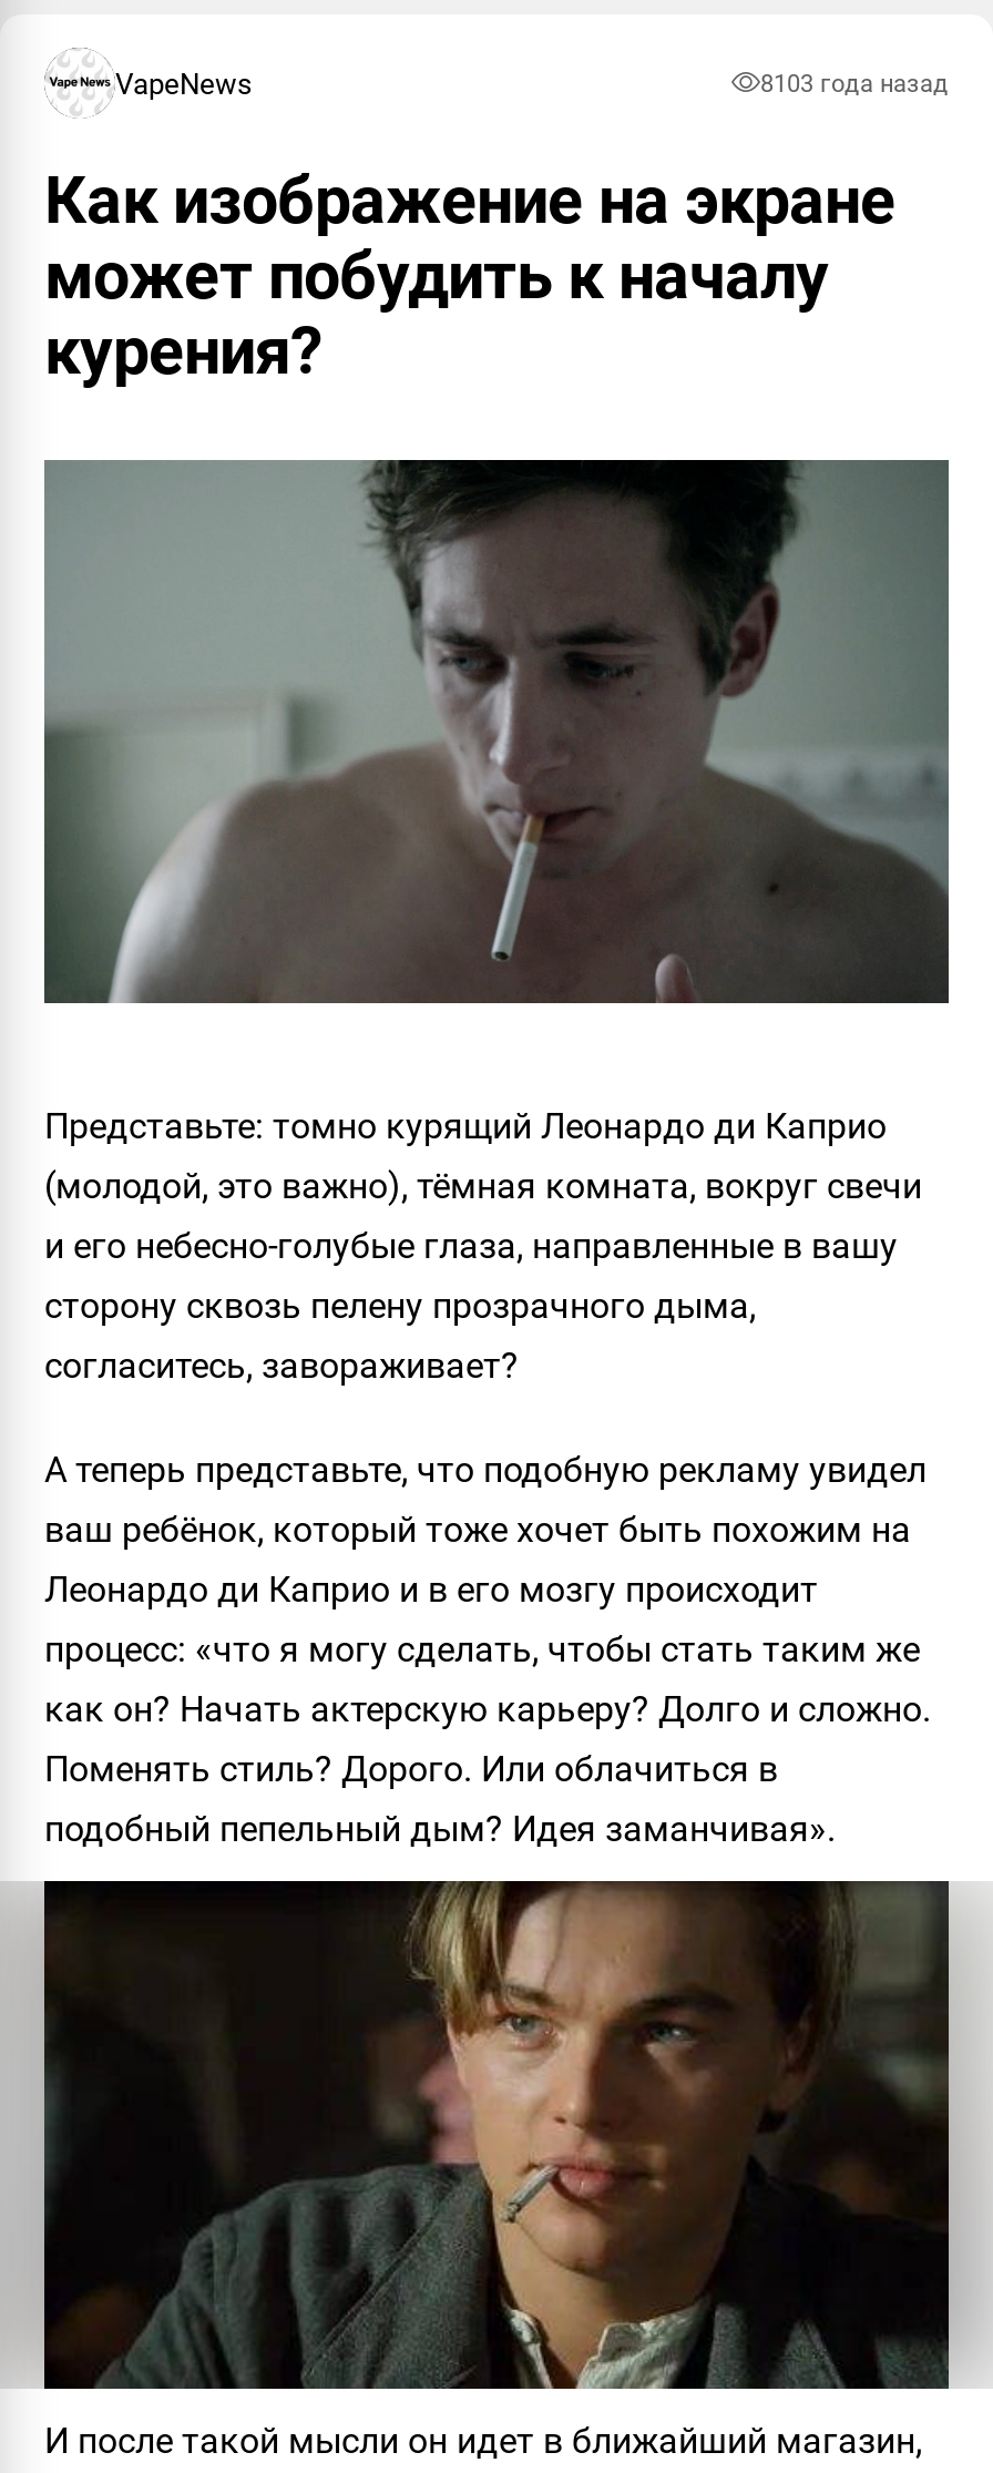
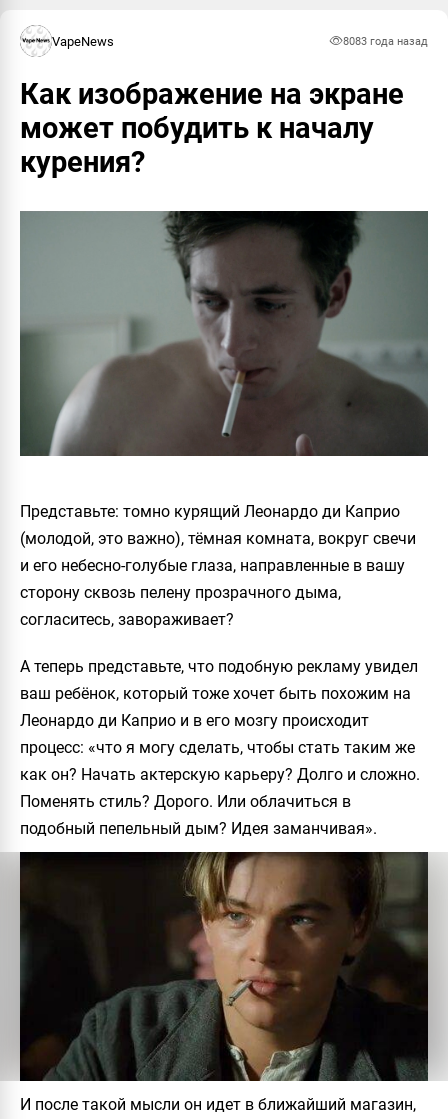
[760,69,949,98] 8103 года назад -> [343,34,428,47] 8083 года назад

